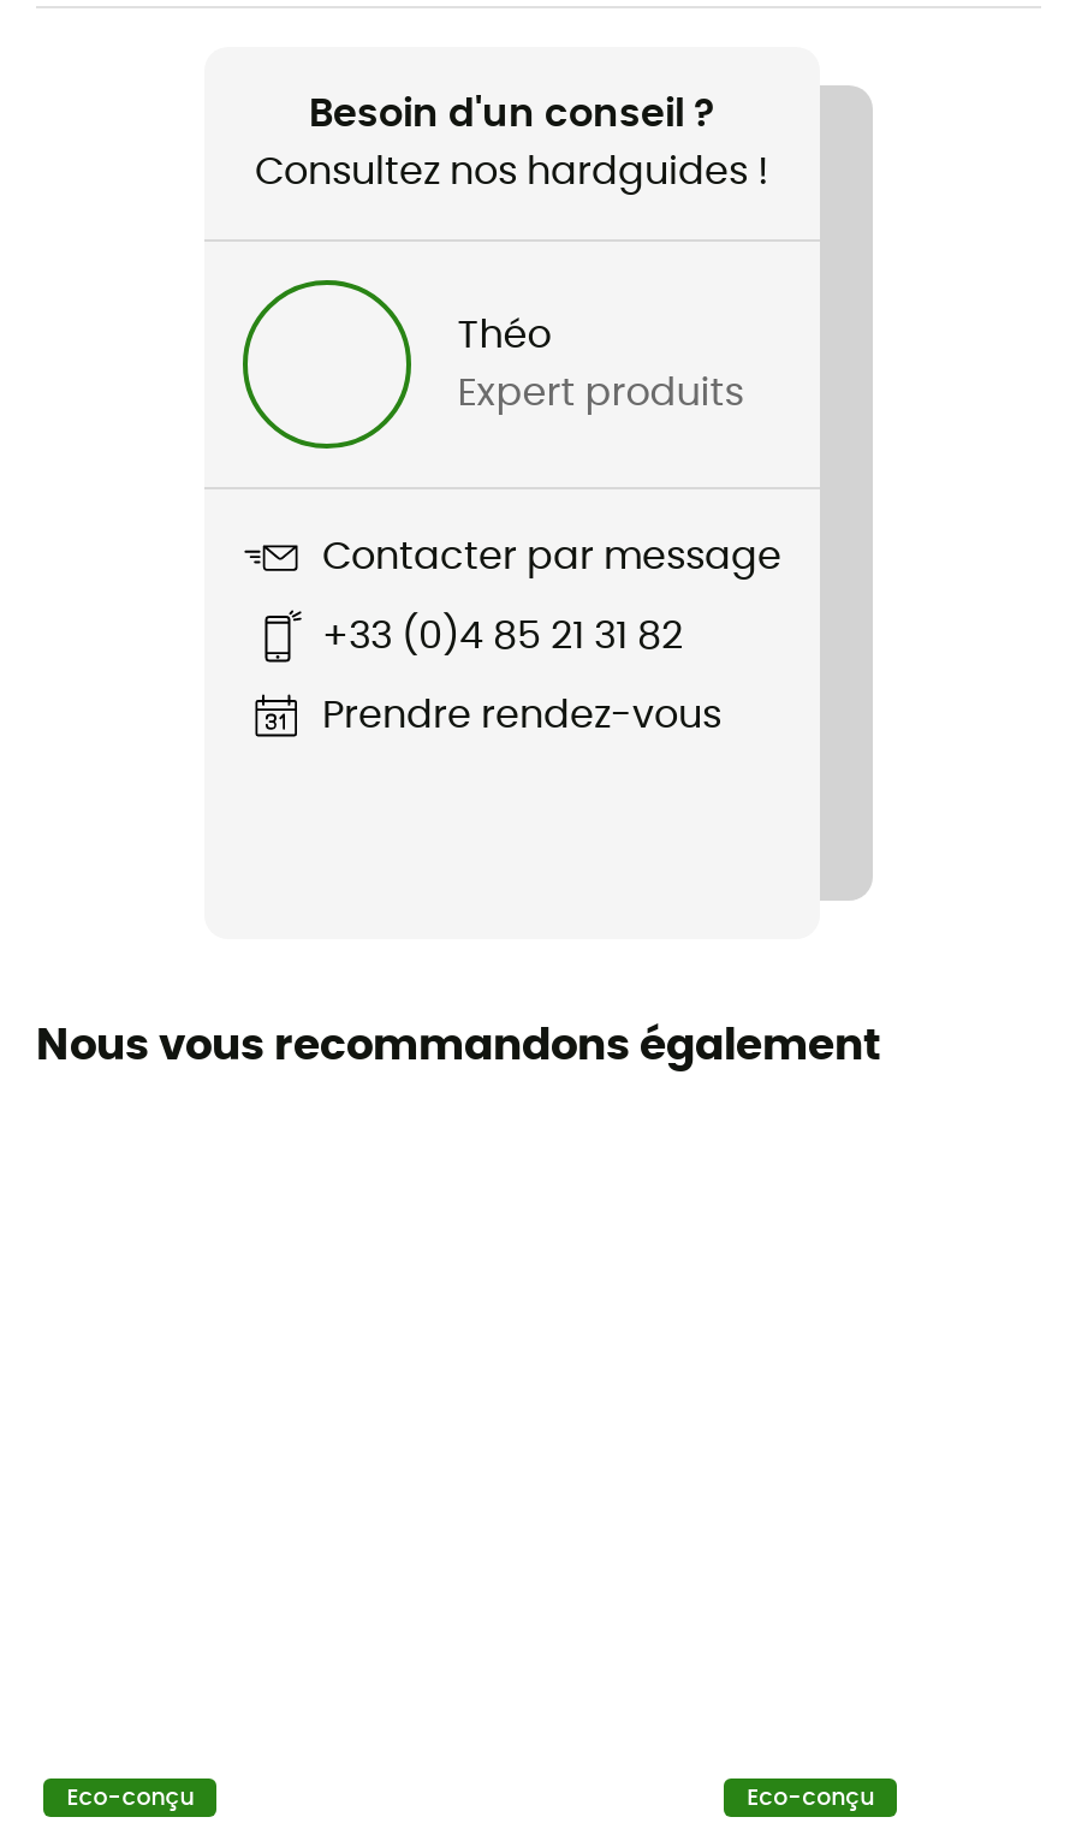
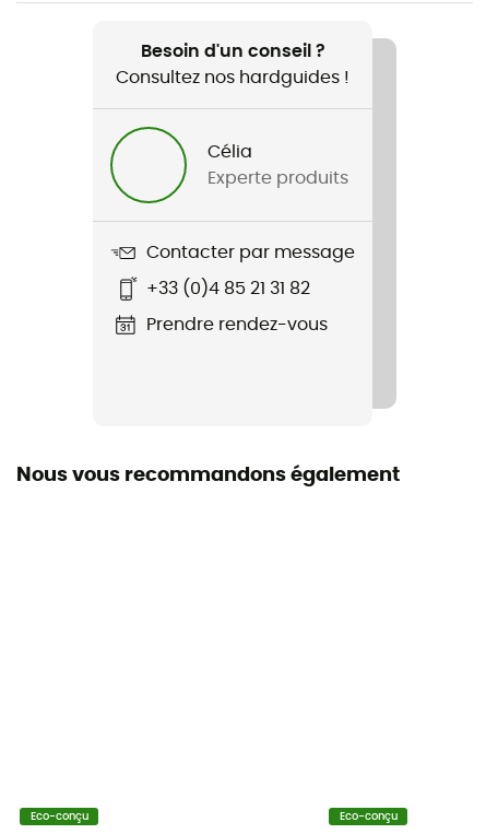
[457,316,551,354] Théo -> [208,143,253,160] Célia
[457,373,743,412] Expert produits -> [208,169,349,187] Experte produits

